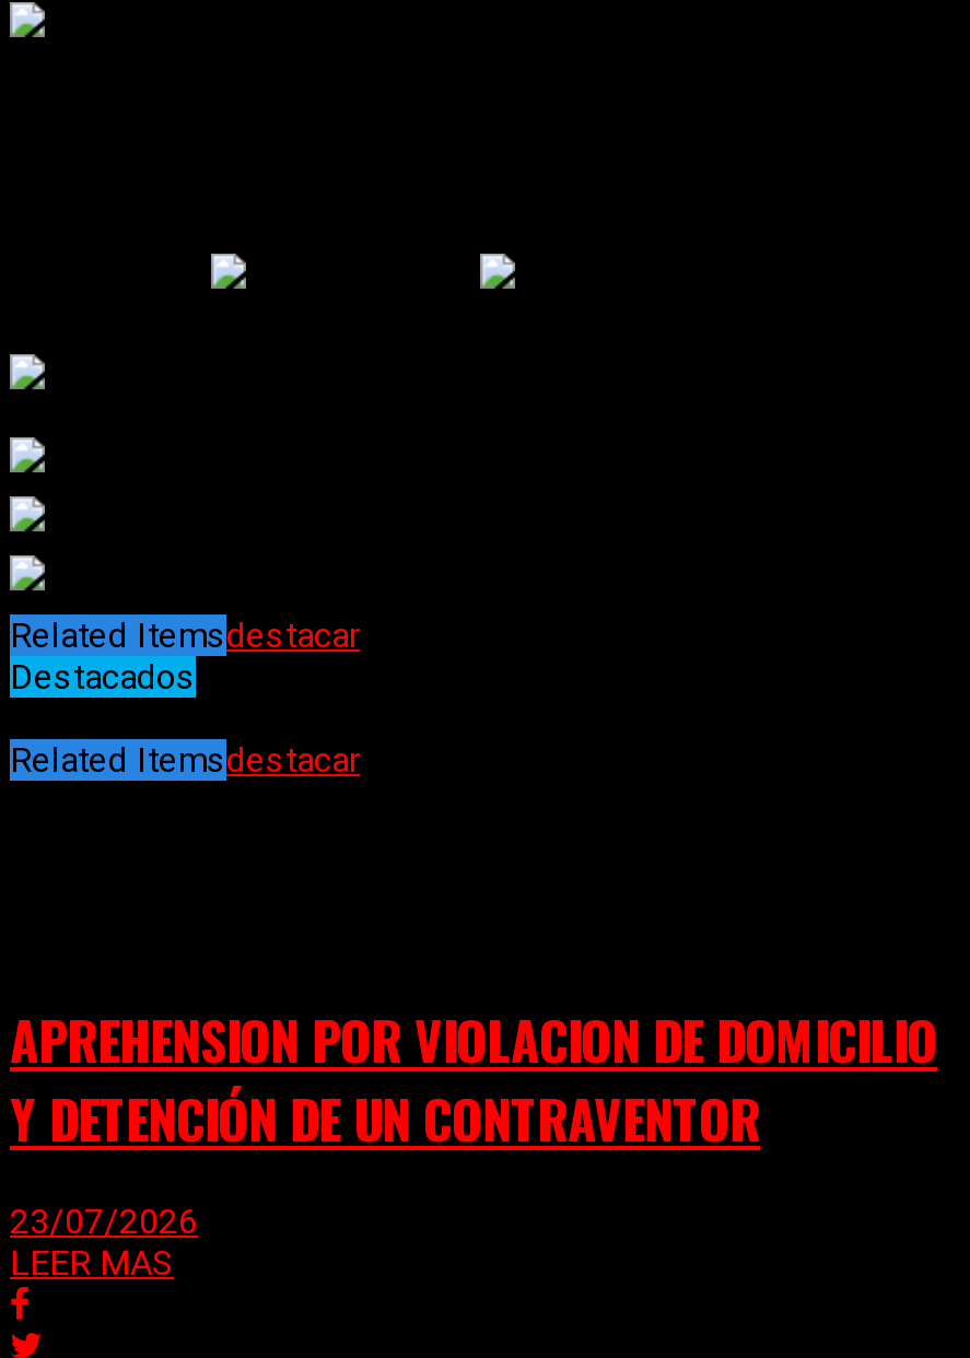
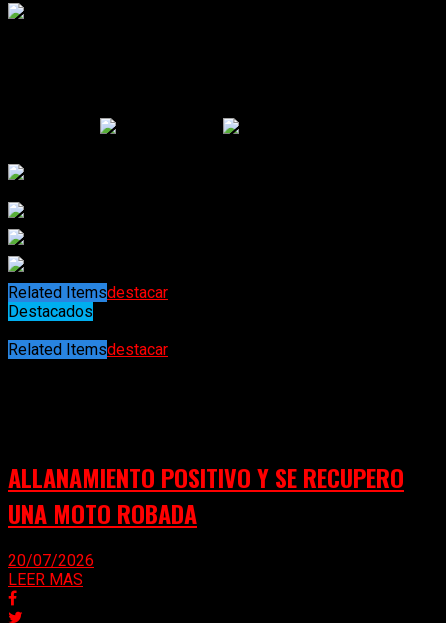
[10,1000,937,1157] APREHENSION POR VIOLACION DE DOMICILIO | Y DETENCIÓN DE UN CONTRAVENTOR -> [8,459,404,531] ALLANAMIENTO POSITIVO Y SE RECUPERO | UNA MOTO ROBADA
[10,1201,198,1243] 23/07/2026 -> [8,551,94,570] 20/07/2026

